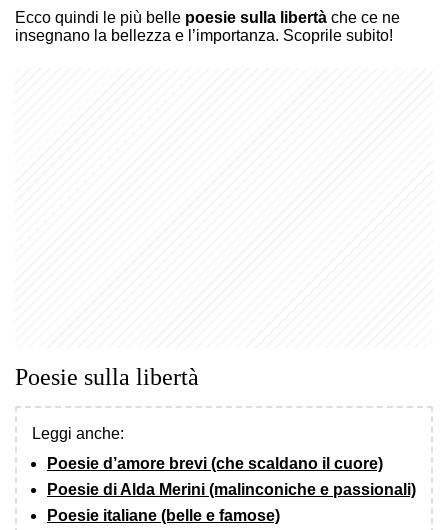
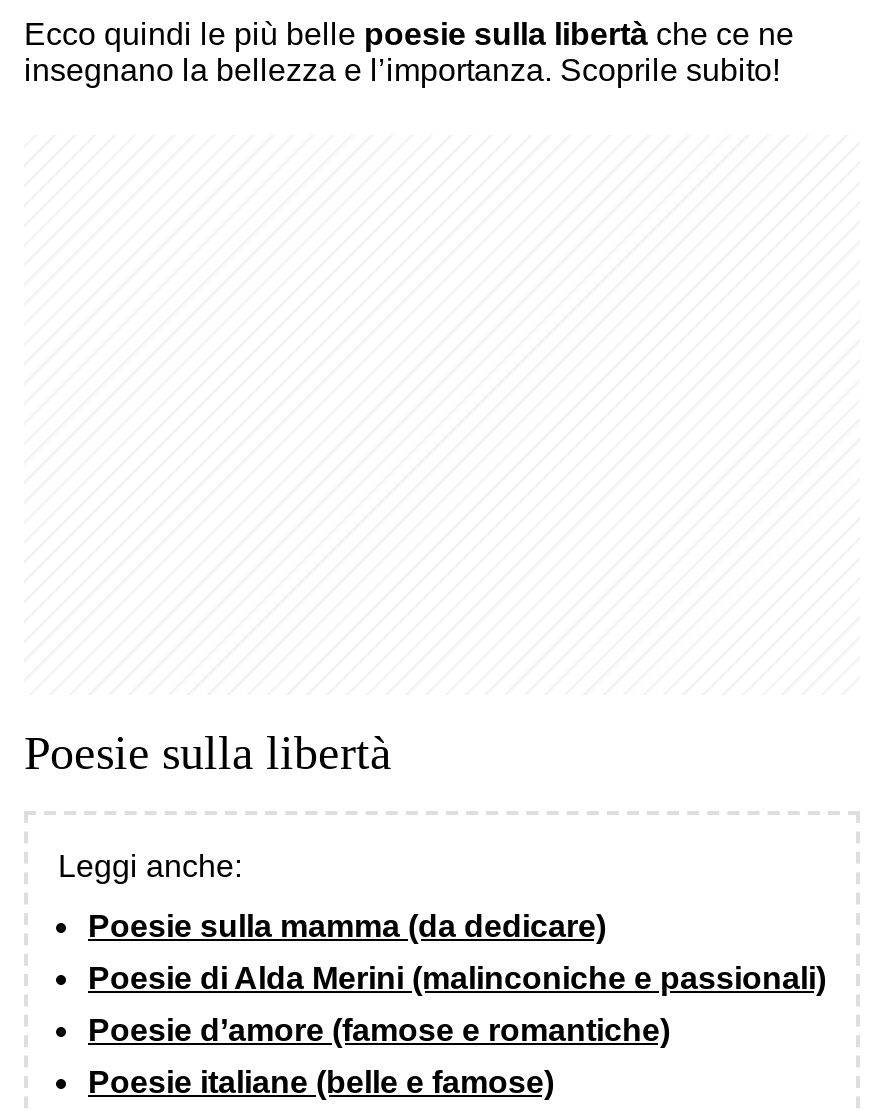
[47,455,383,472] Poesie d’amore brevi (che scaldano il cuore) -> [88,908,606,942] Poesie sulla mamma (da dedicare)
none -> [88,1012,670,1046] Poesie d’amore (famose e romantiche)

